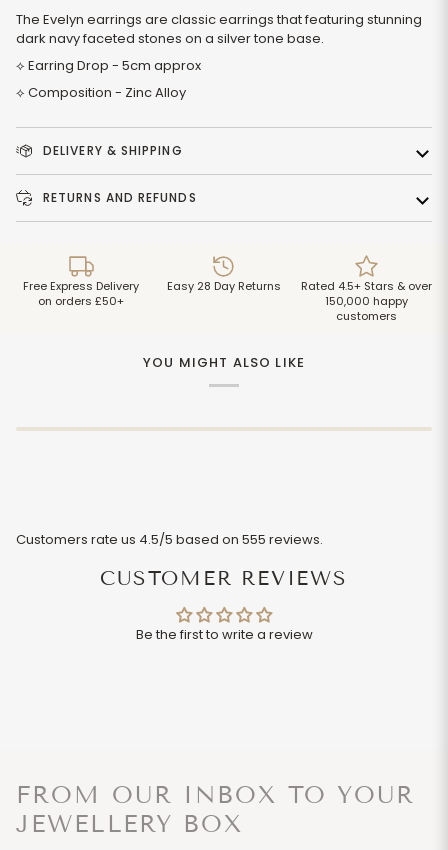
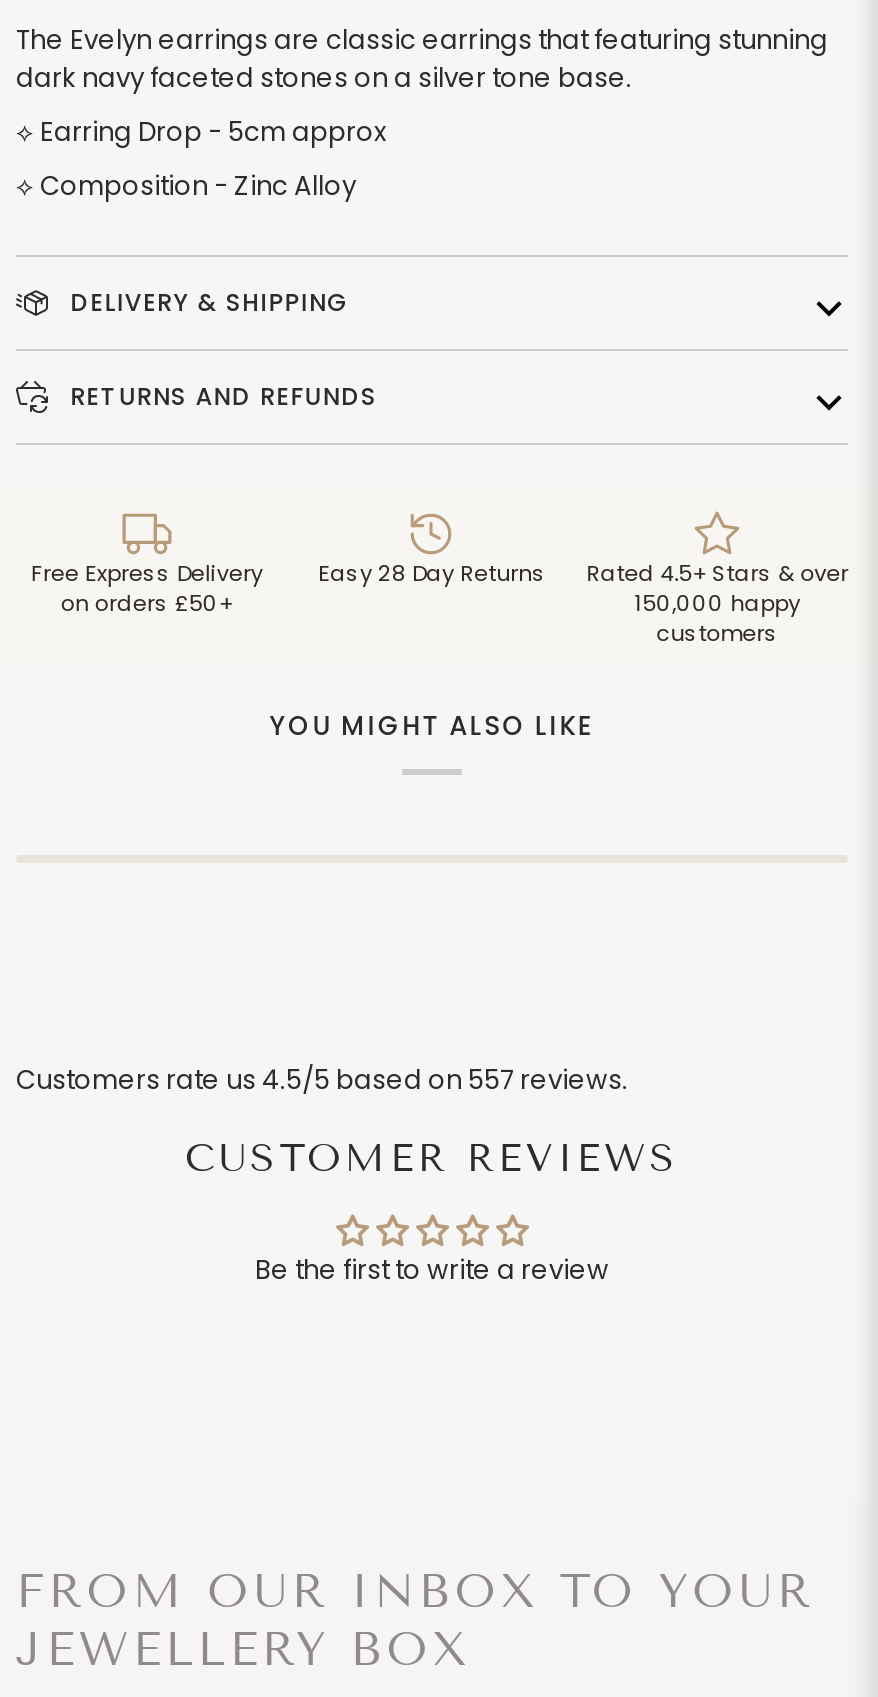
[16,529,323,548] Customers rate us 4.5/5 based on 555 reviews. -> [16,1060,628,1098] Customers rate us 4.5/5 based on 557 reviews.

